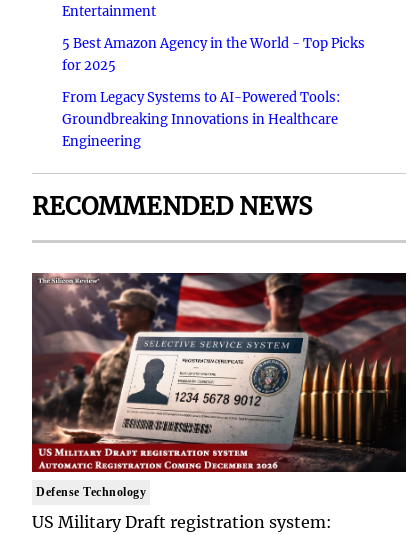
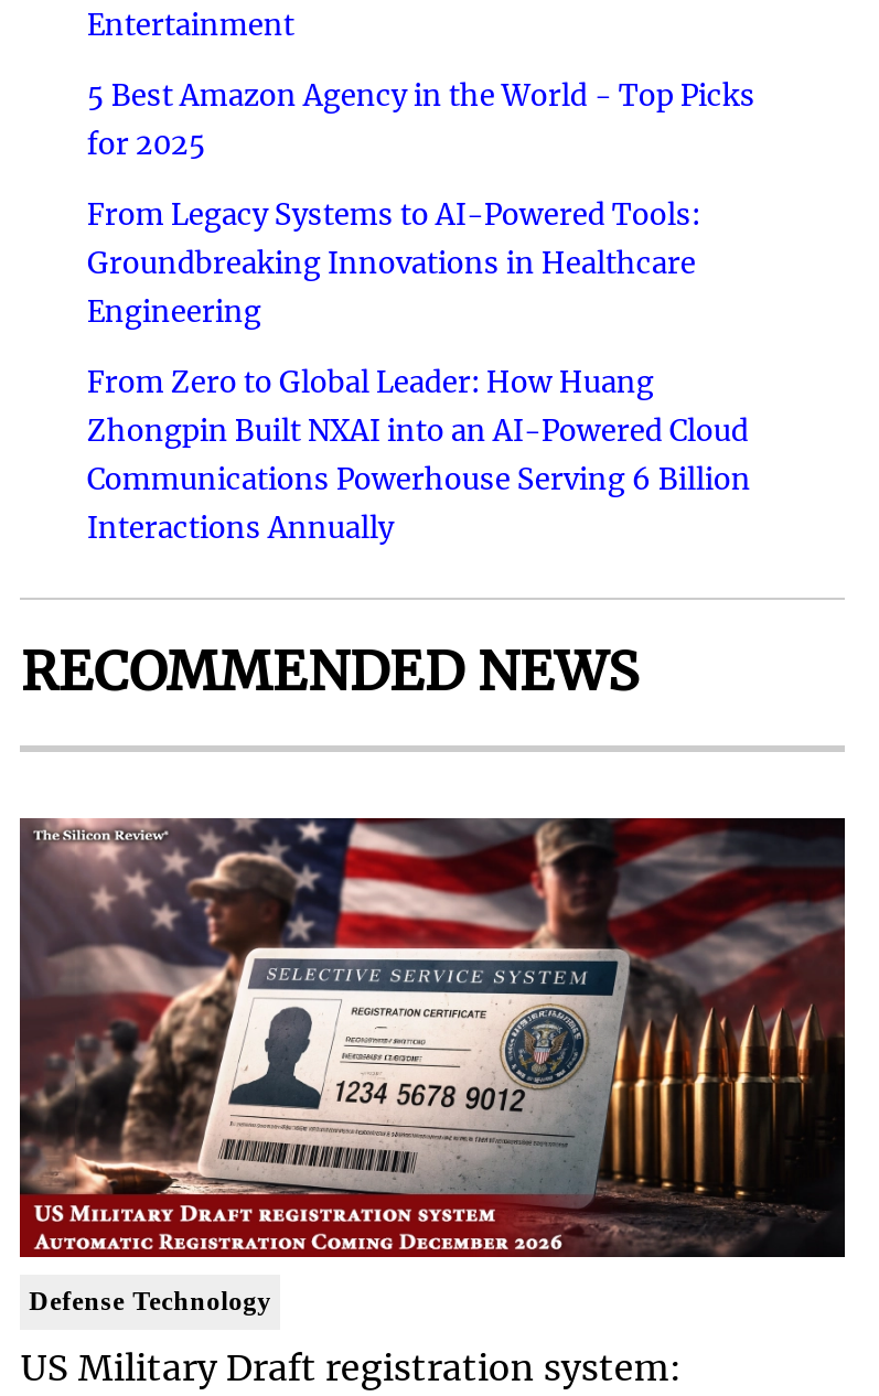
none -> [87,363,751,546] From Zero to Global Leader: How Huang | Zhongpin Built NXAI into an AI-Powered Cloud | Communications Powerhouse Serving 6 Billion | Interactions Annually

